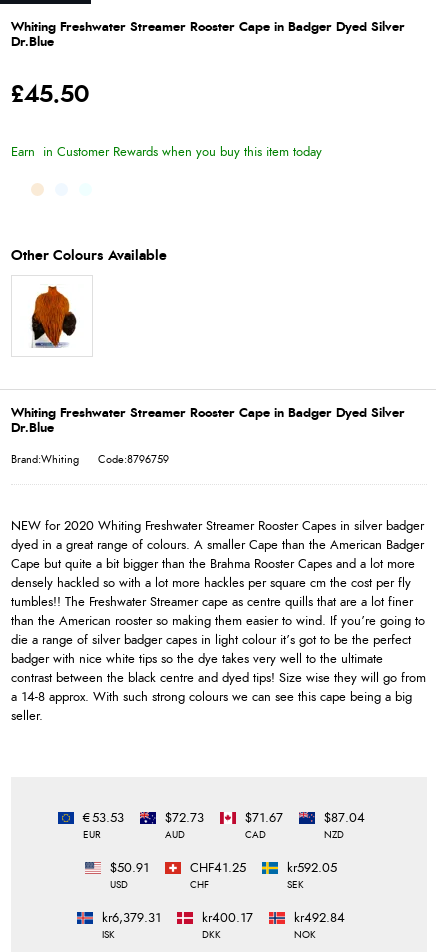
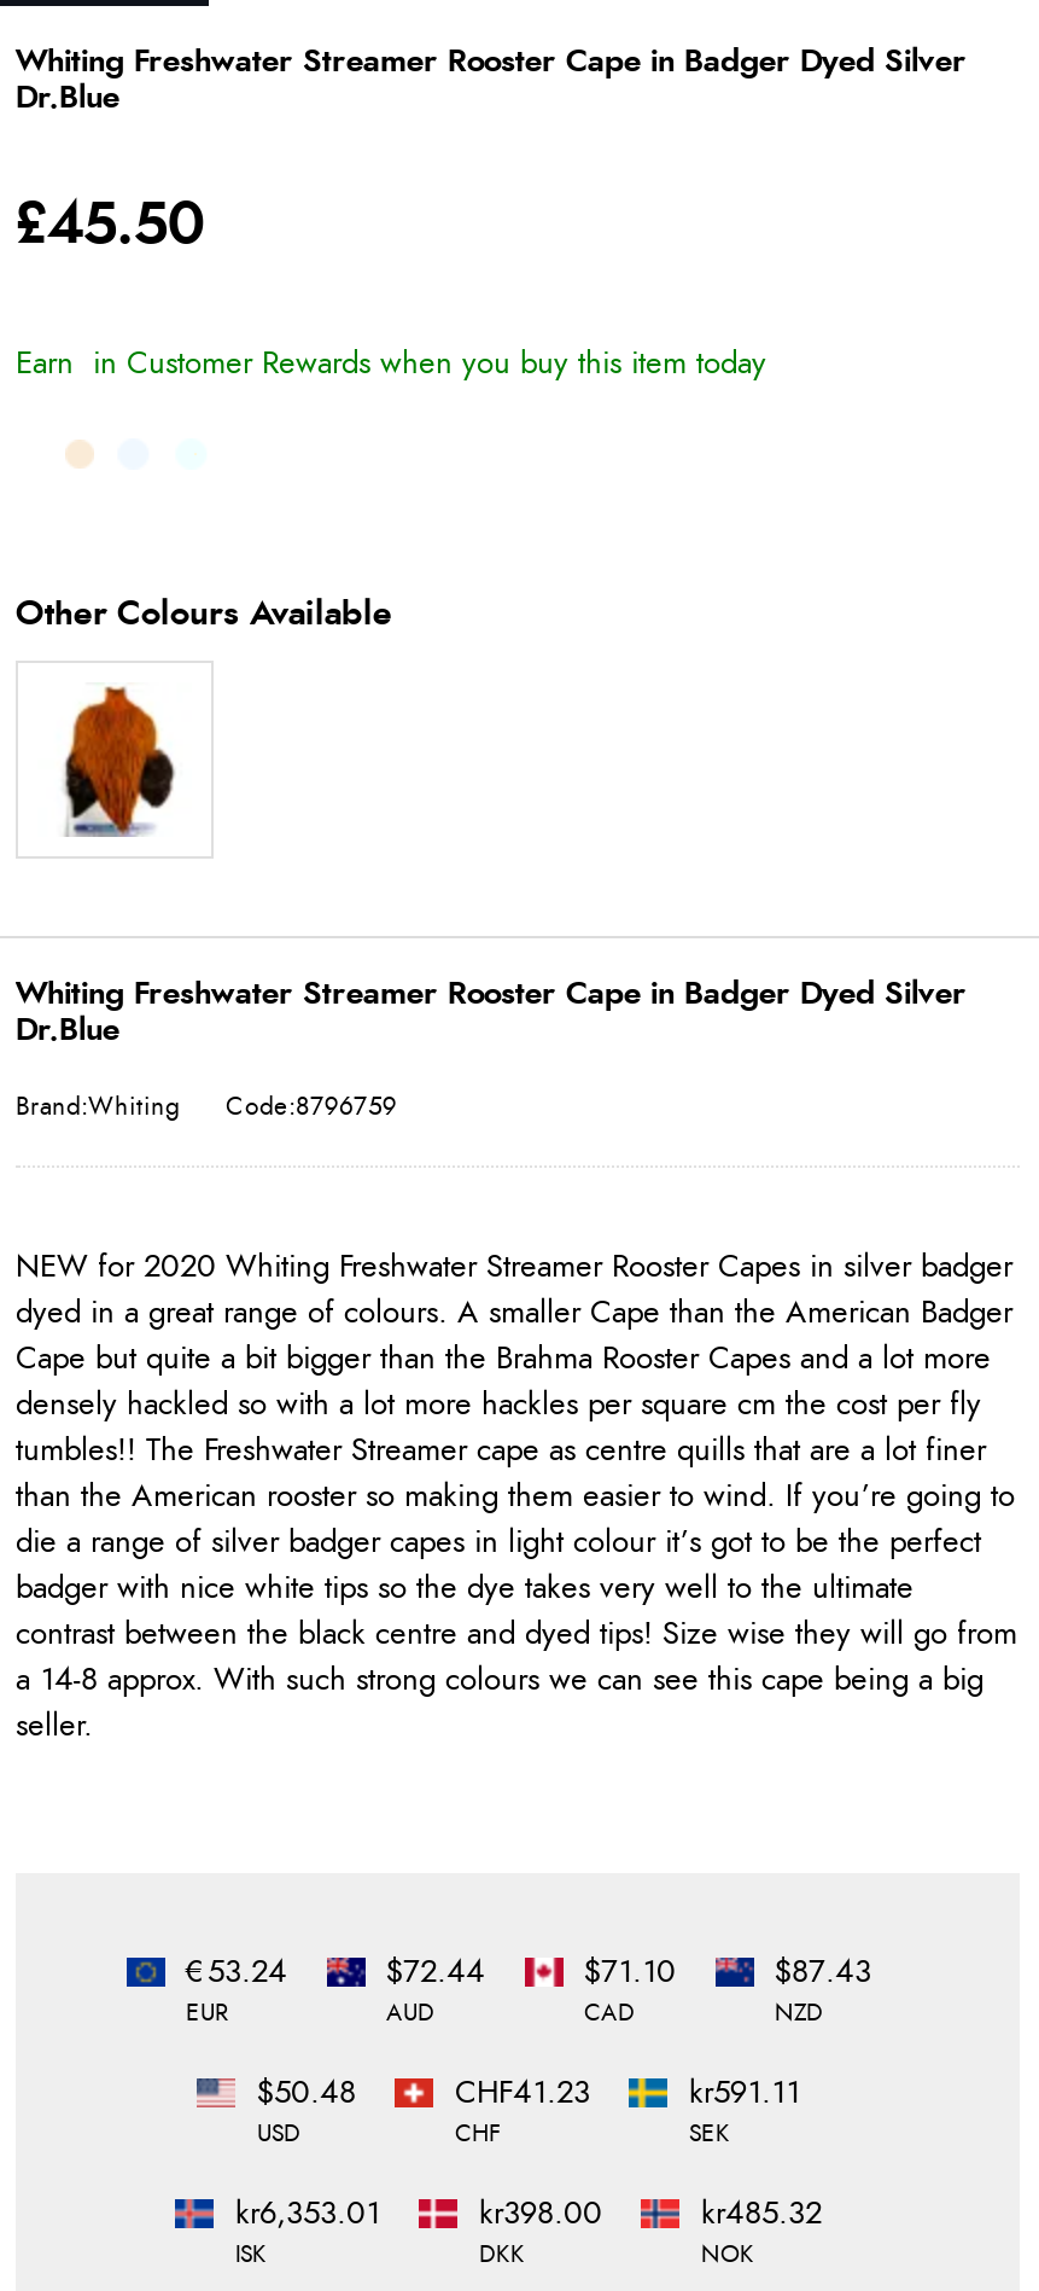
[82,812,123,825] €53.53 -> [186,1958,287,1989] €53.24
[164,812,203,825] $72.73 -> [386,1958,485,1989] $72.44
[244,812,282,825] $71.67 -> [584,1958,676,1989] $71.10
[323,812,364,825] $87.04 -> [775,1958,871,1989] $87.43
[110,862,149,875] $50.91 -> [257,2078,356,2110] $50.48
[190,862,246,875] CHF41.25 -> [455,2078,590,2110] CHF41.23
[287,862,337,875] kr592.05 -> [689,2078,800,2110] kr591.11
[102,912,161,925] kr6,379.31 -> [235,2199,380,2231] kr6,353.01
[202,912,253,925] kr400.17 -> [479,2199,602,2231] kr398.00
[294,912,345,925] kr492.84 -> [701,2199,822,2231] kr485.32

